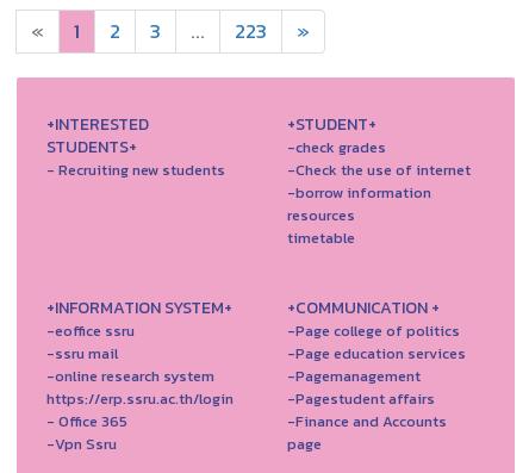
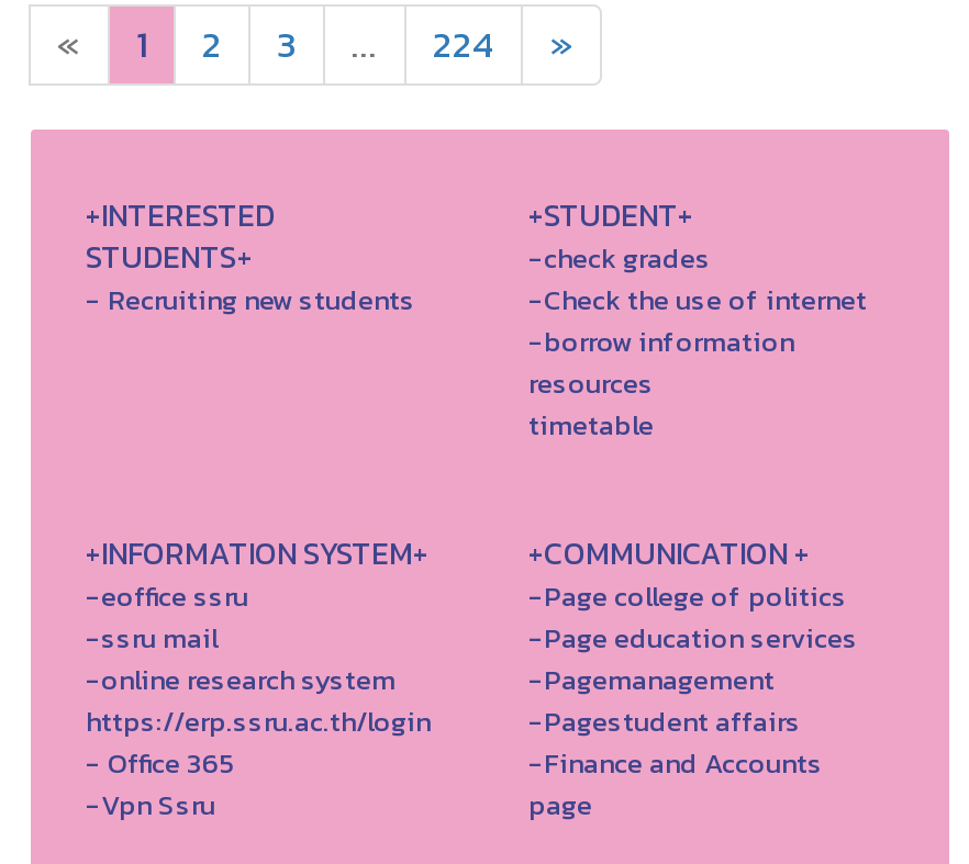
[235,17,267,46] 223 -> [433,17,494,72] 224

